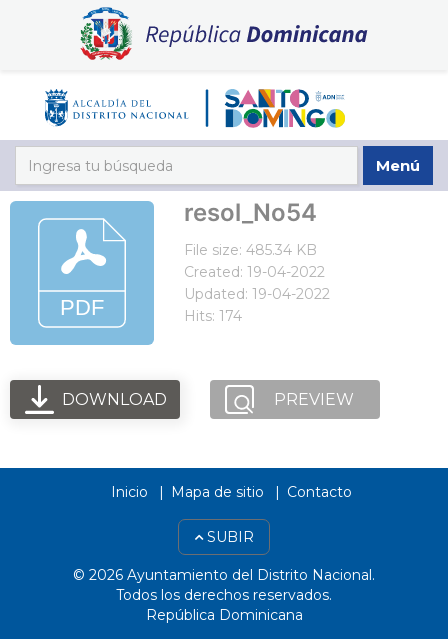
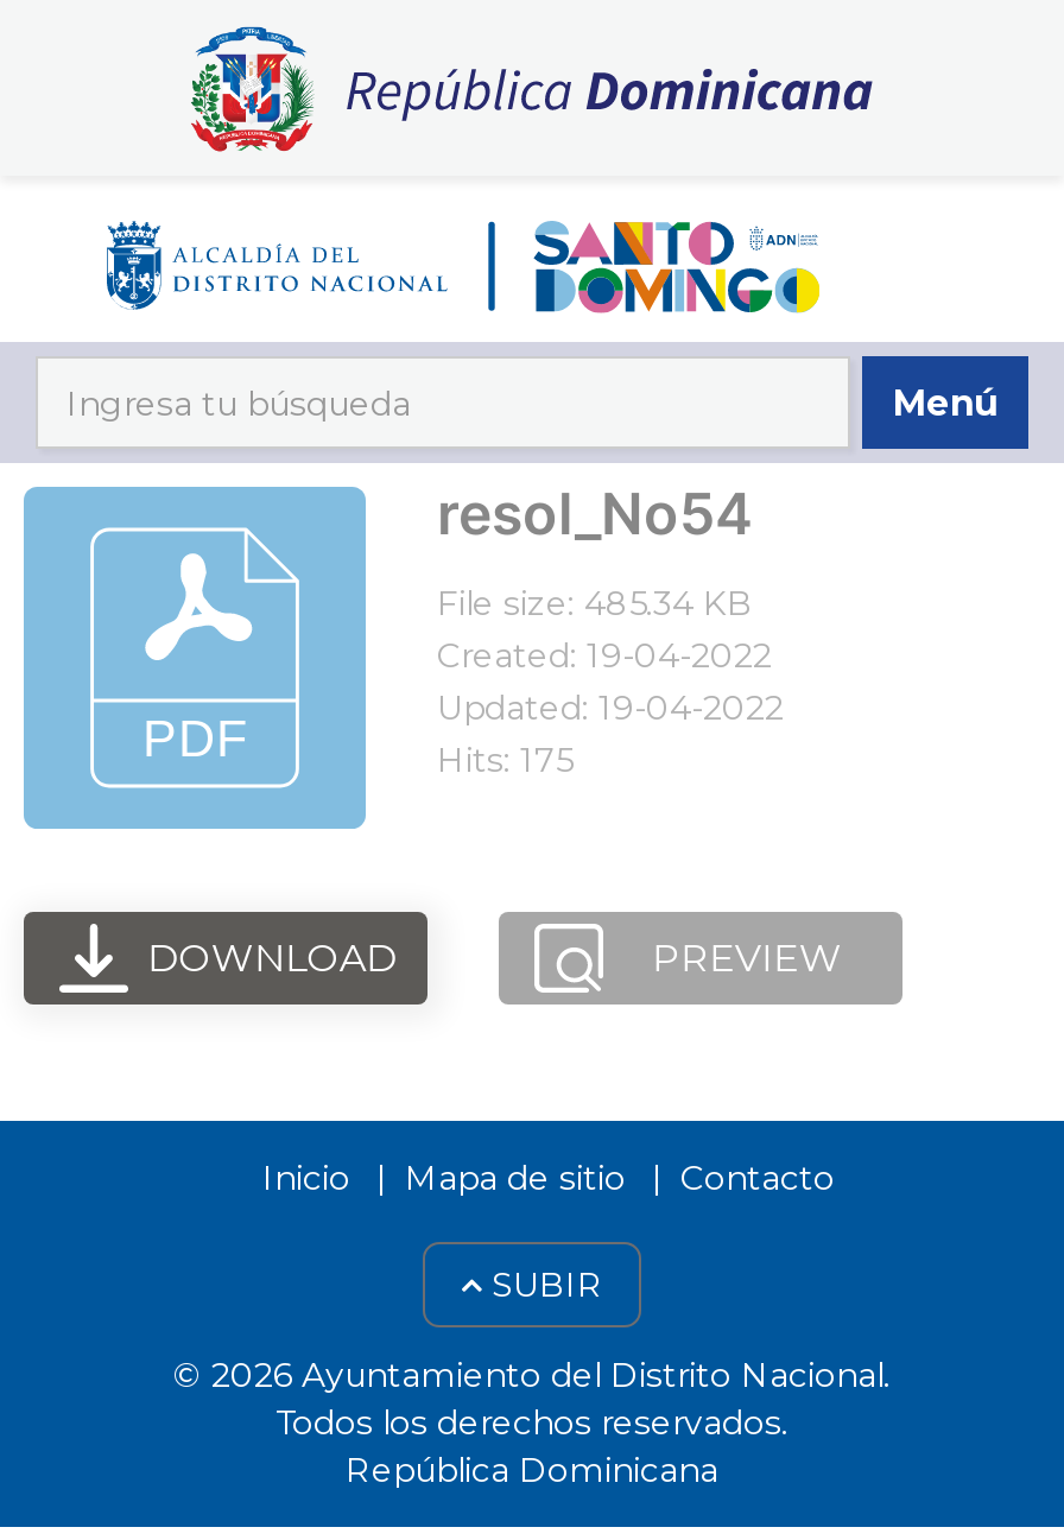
[184,307,242,325] Hits: 174 -> [437,739,572,782] Hits: 175

